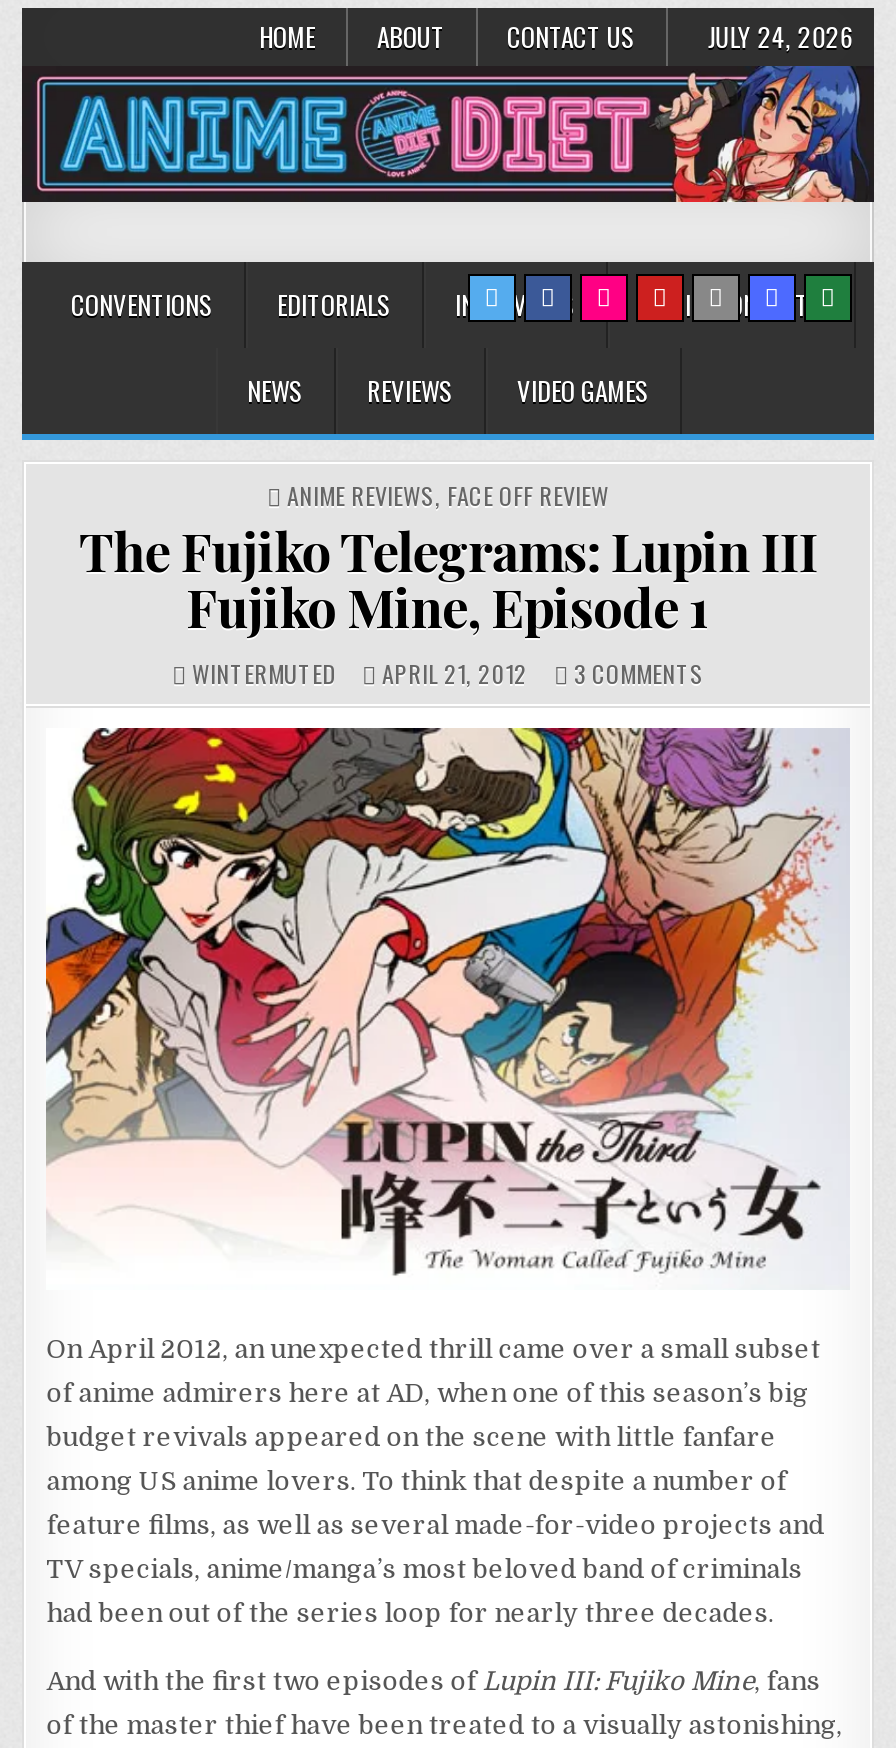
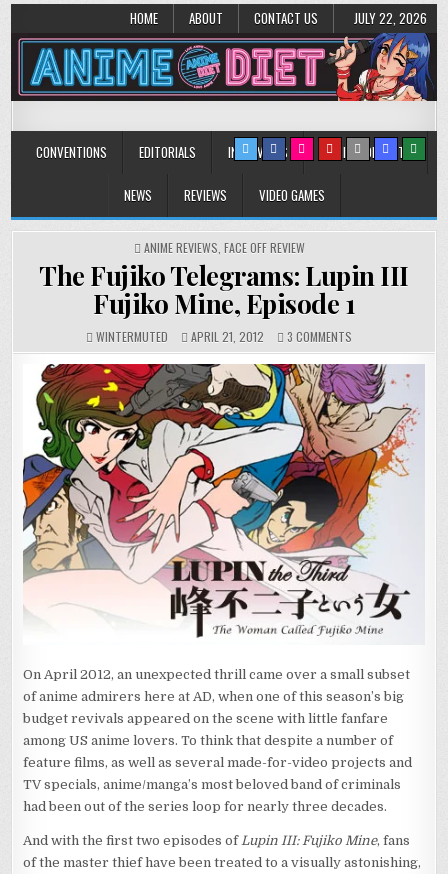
[259,16,854,56] HOME ABOUT CONTACT US JULY 24, 2026 -> [129,8,427,28] HOME ABOUT CONTACT US JULY 22, 2026

